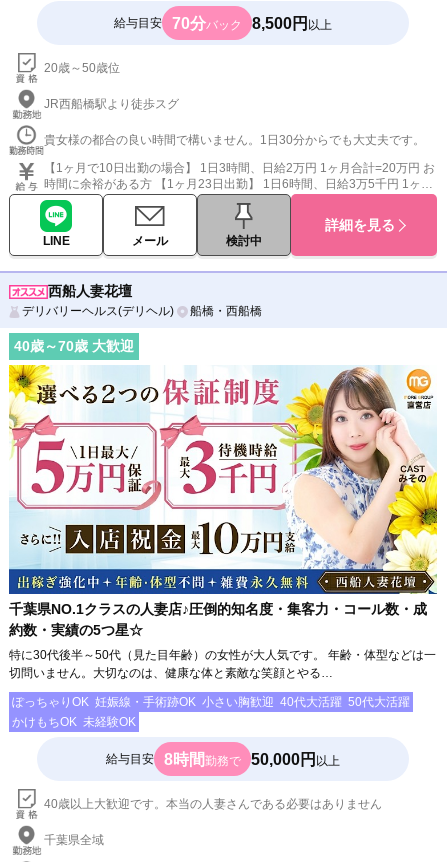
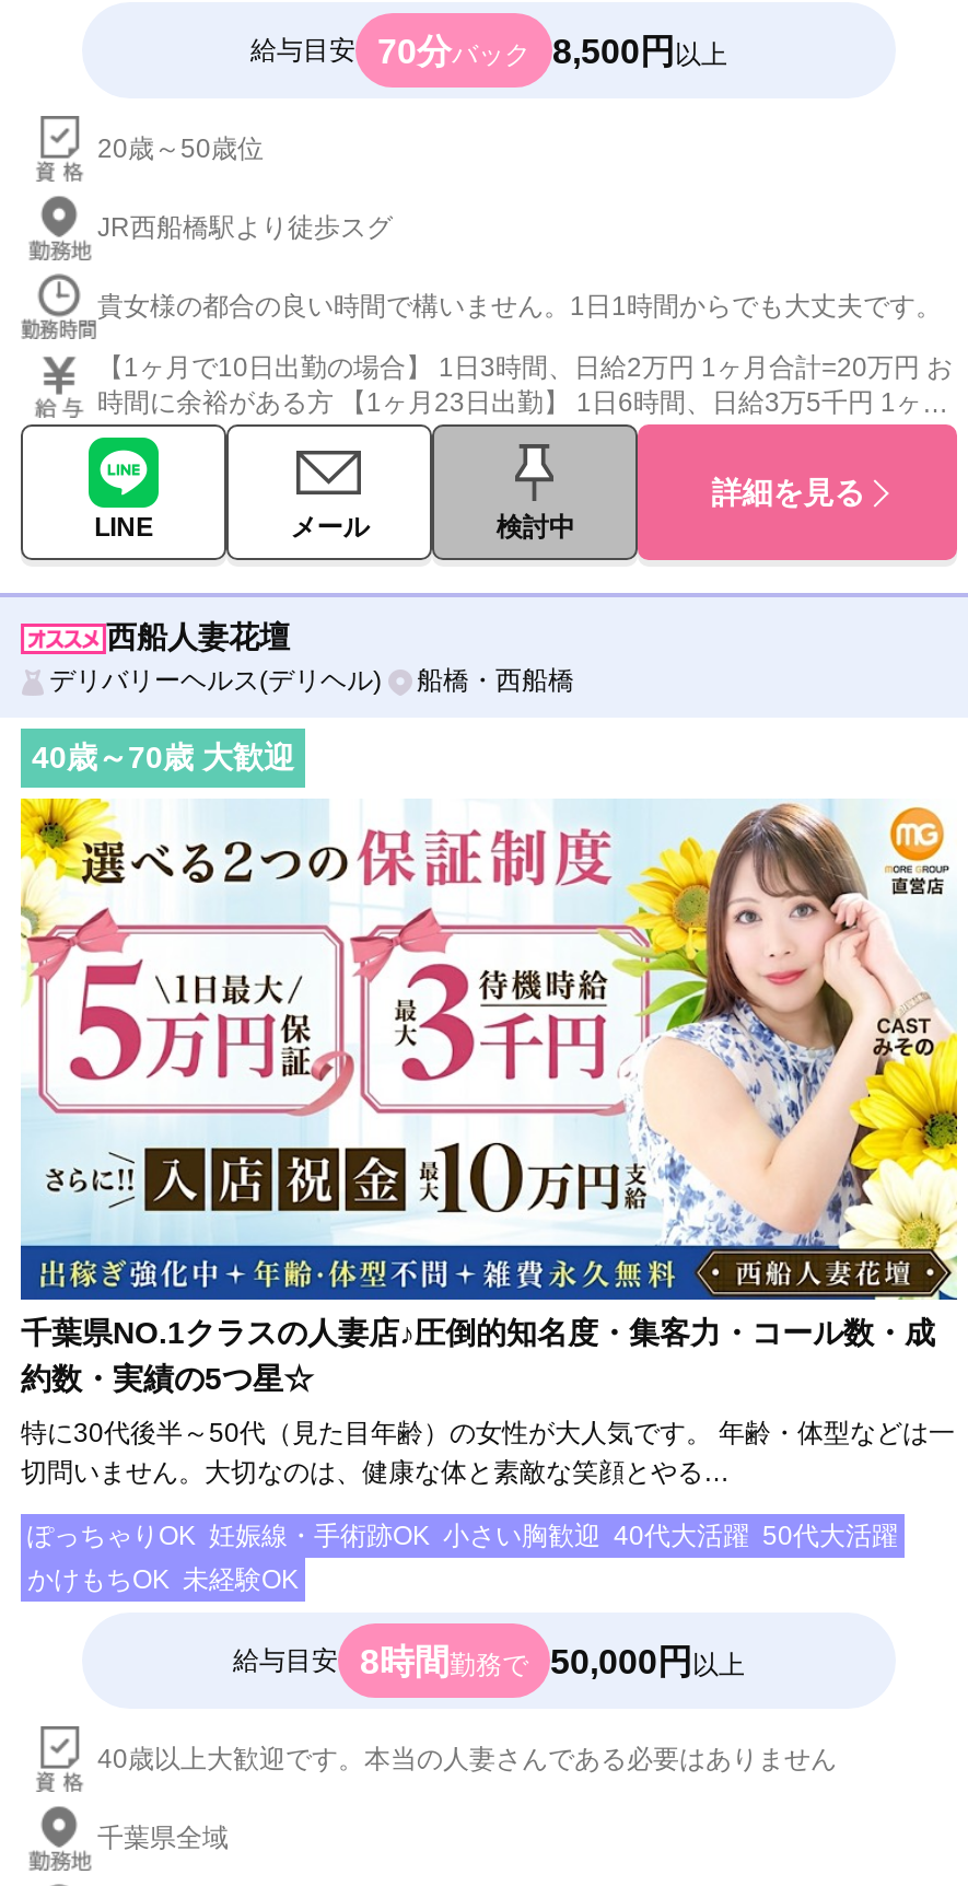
[44,133,425,147] 貴女様の都合の良い時間で構いません。1日30分からでも大丈夫です。 -> [97,292,942,323] 貴女様の都合の良い時間で構いません。1日1時間からでも大丈夫です。

